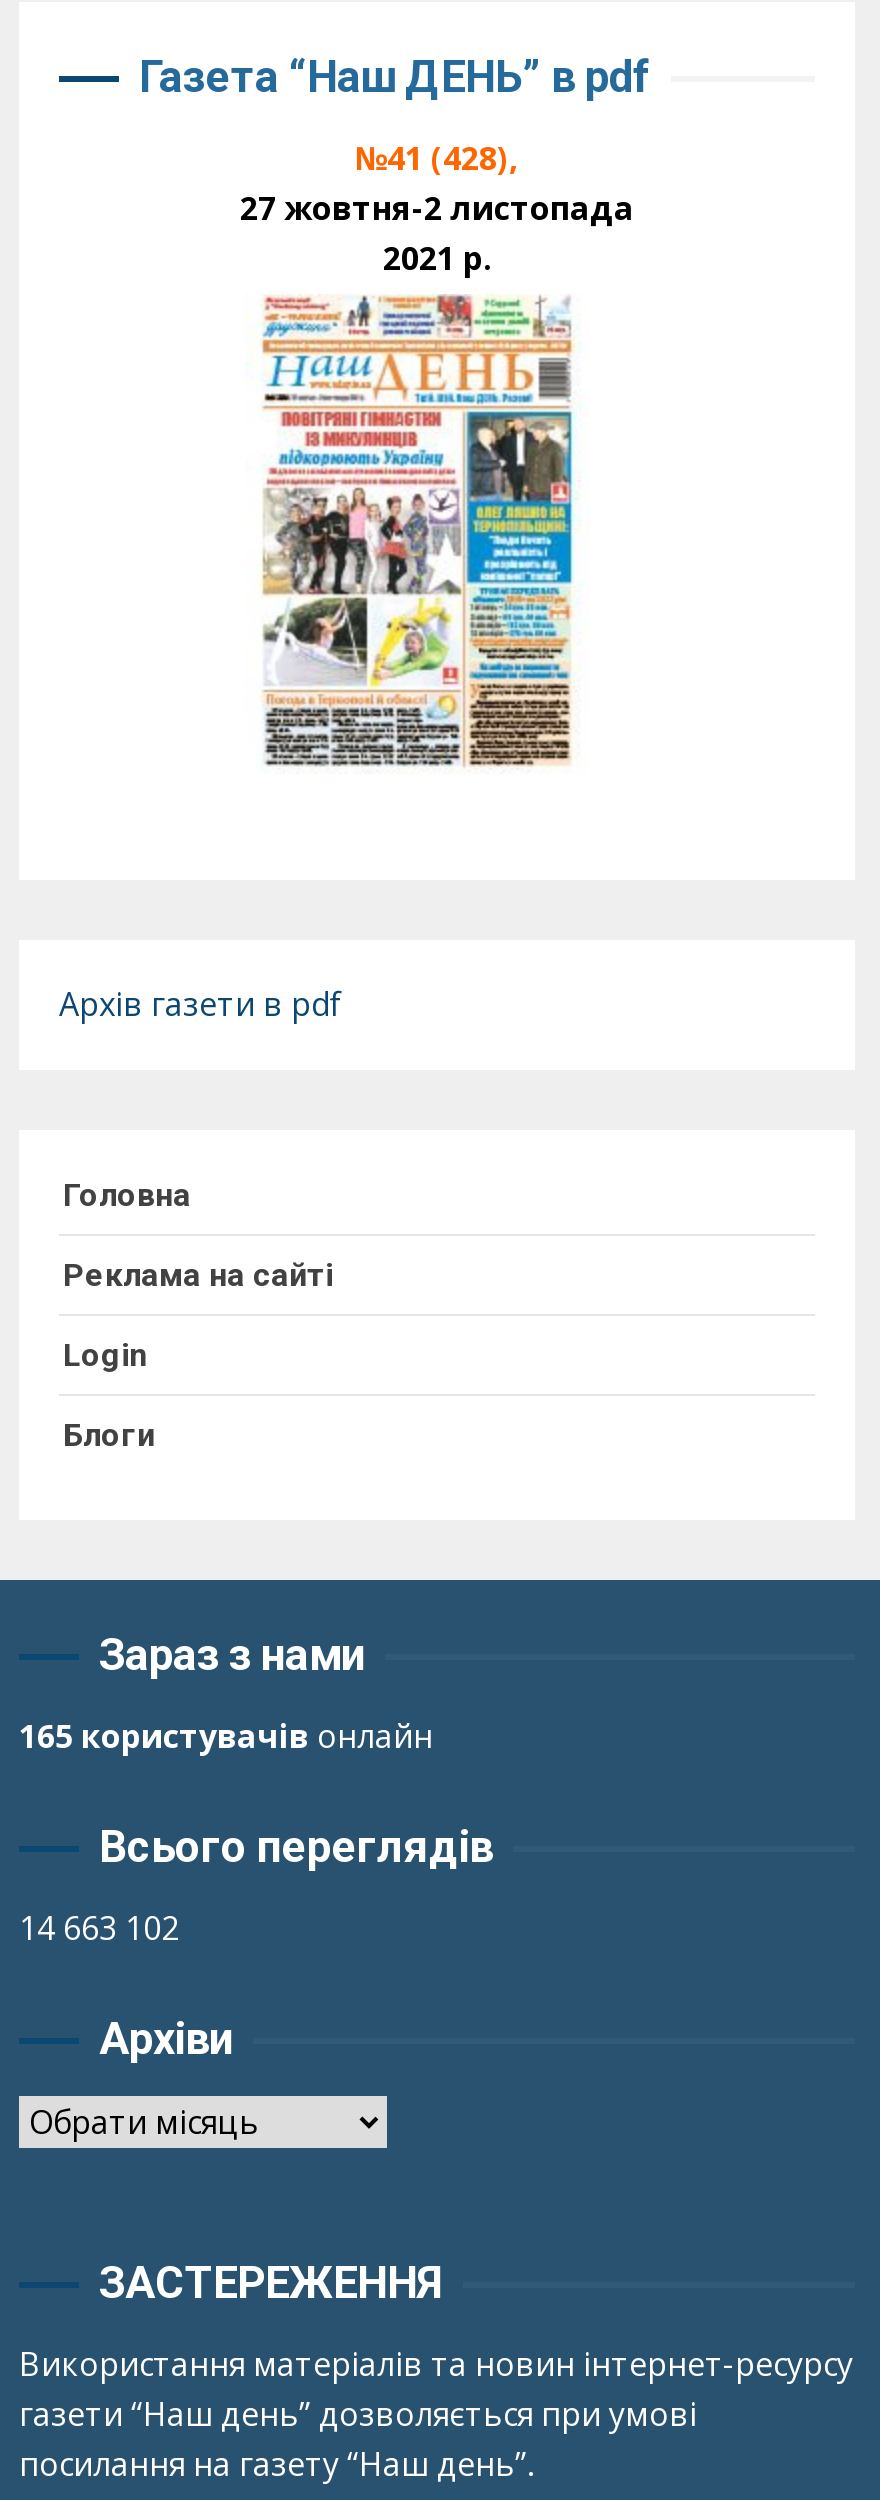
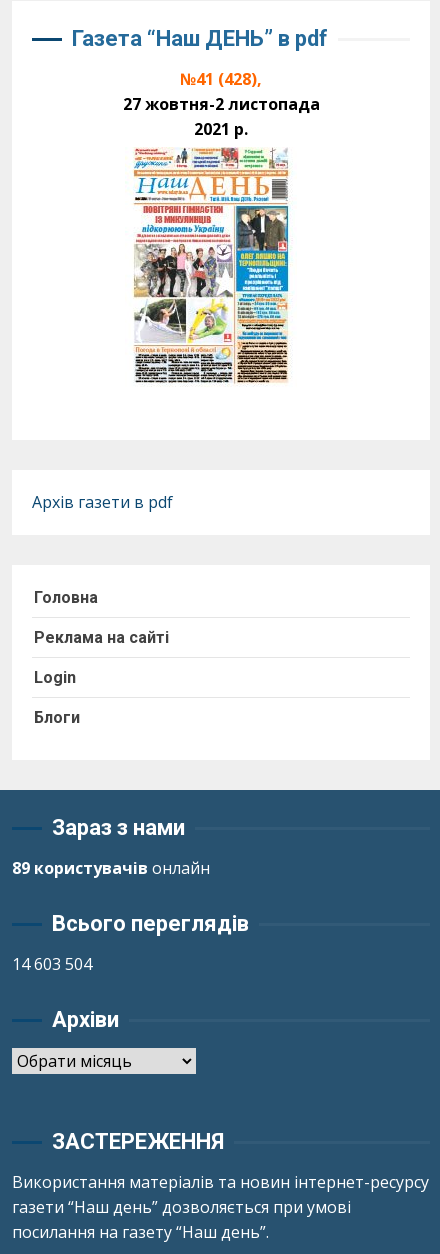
[19,1715,433,1759] 165 користувачів онлайн -> [12,857,210,879] 89 користувачів онлайн
[19,1907,179,1951] 14 663 102 -> [12,953,92,975] 14 603 504

